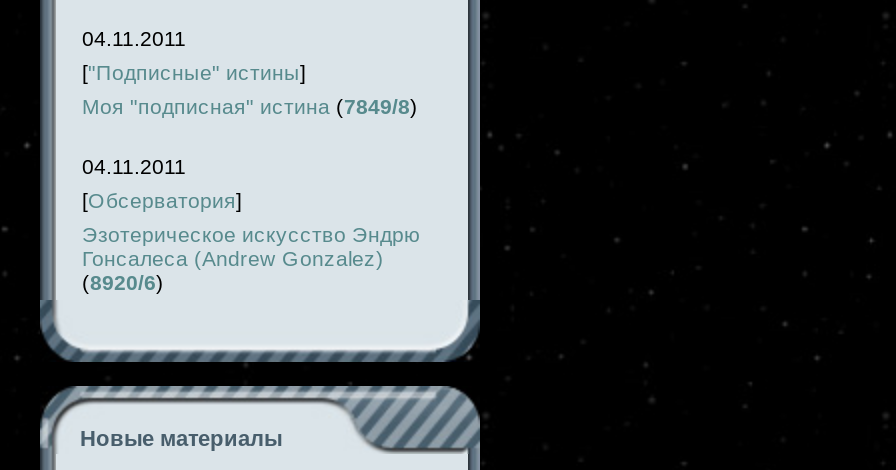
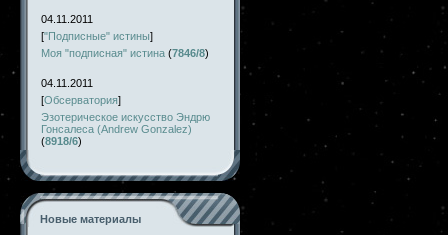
[82,94,418,118] Моя "подписная" истина (7849/8) -> [41,47,209,59] Моя "подписная" истина (7846/8)
[82,270,164,294] (8920/6) -> [41,135,82,147] (8918/6)

